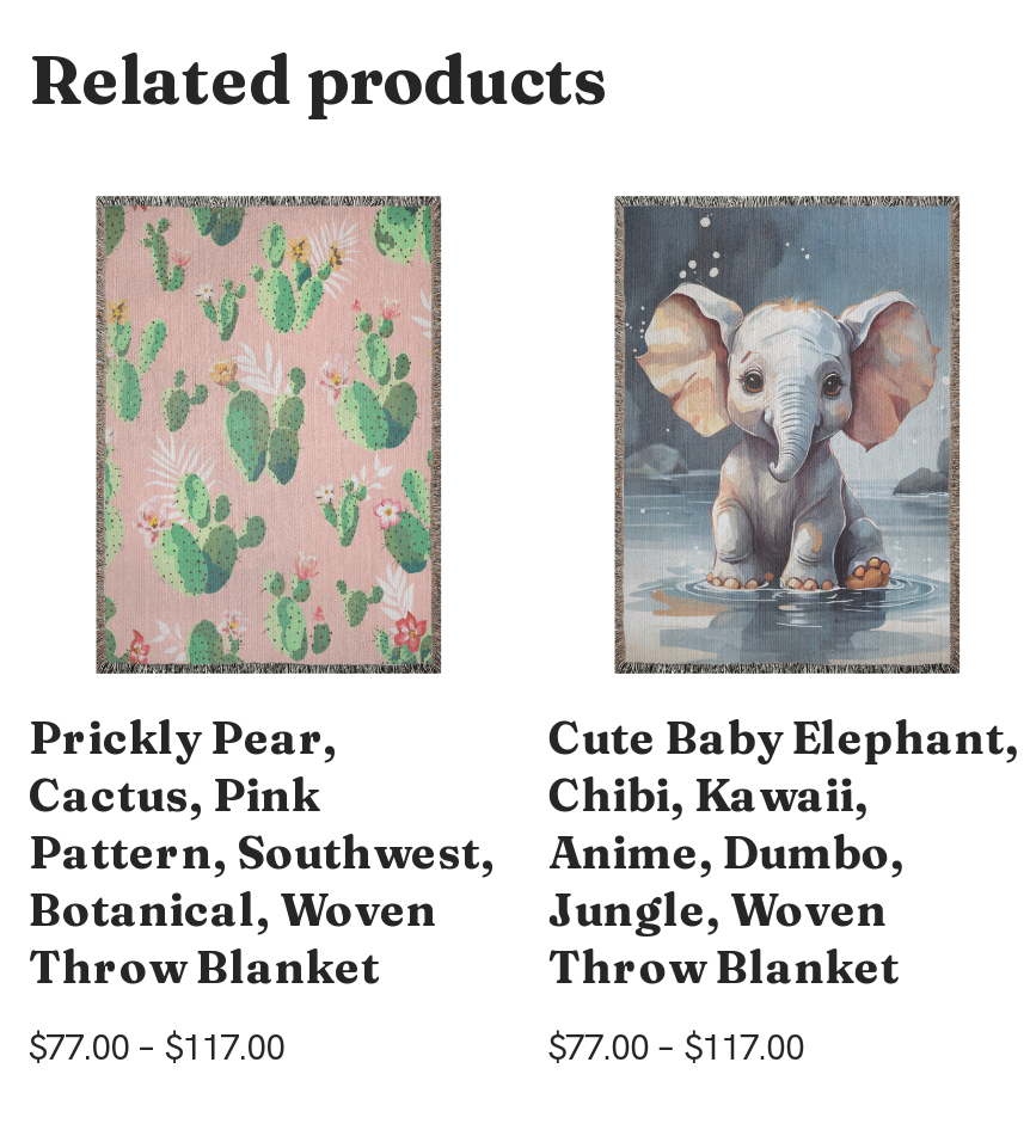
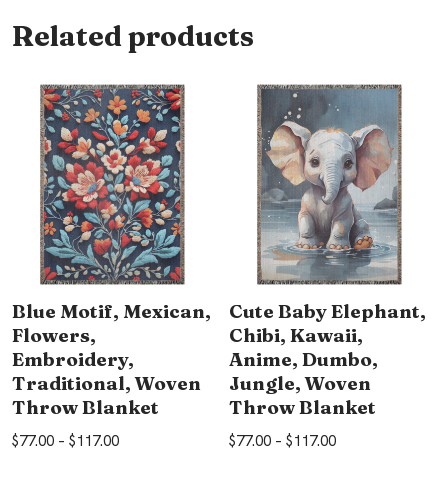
[29,202,495,938] [image] | Prickly Pear, | Cactus, Pink | Pattern, Southwest, | Botanical, Woven -> [12,88,211,395] [image] | Blue Motif, Mexican, | Flowers, | Embroidery, | Traditional, Woven

